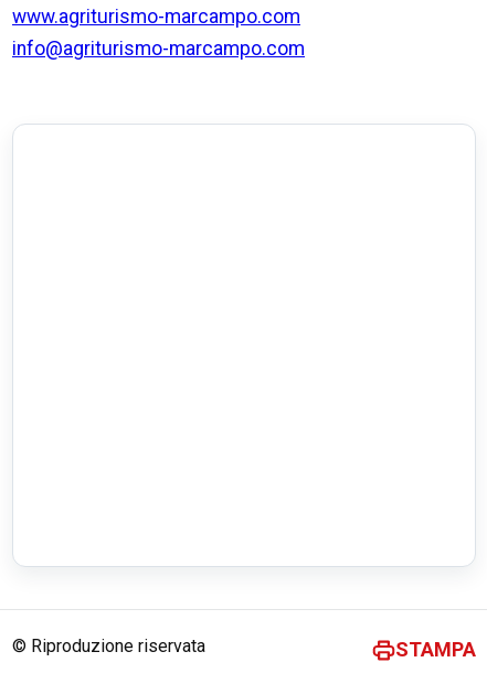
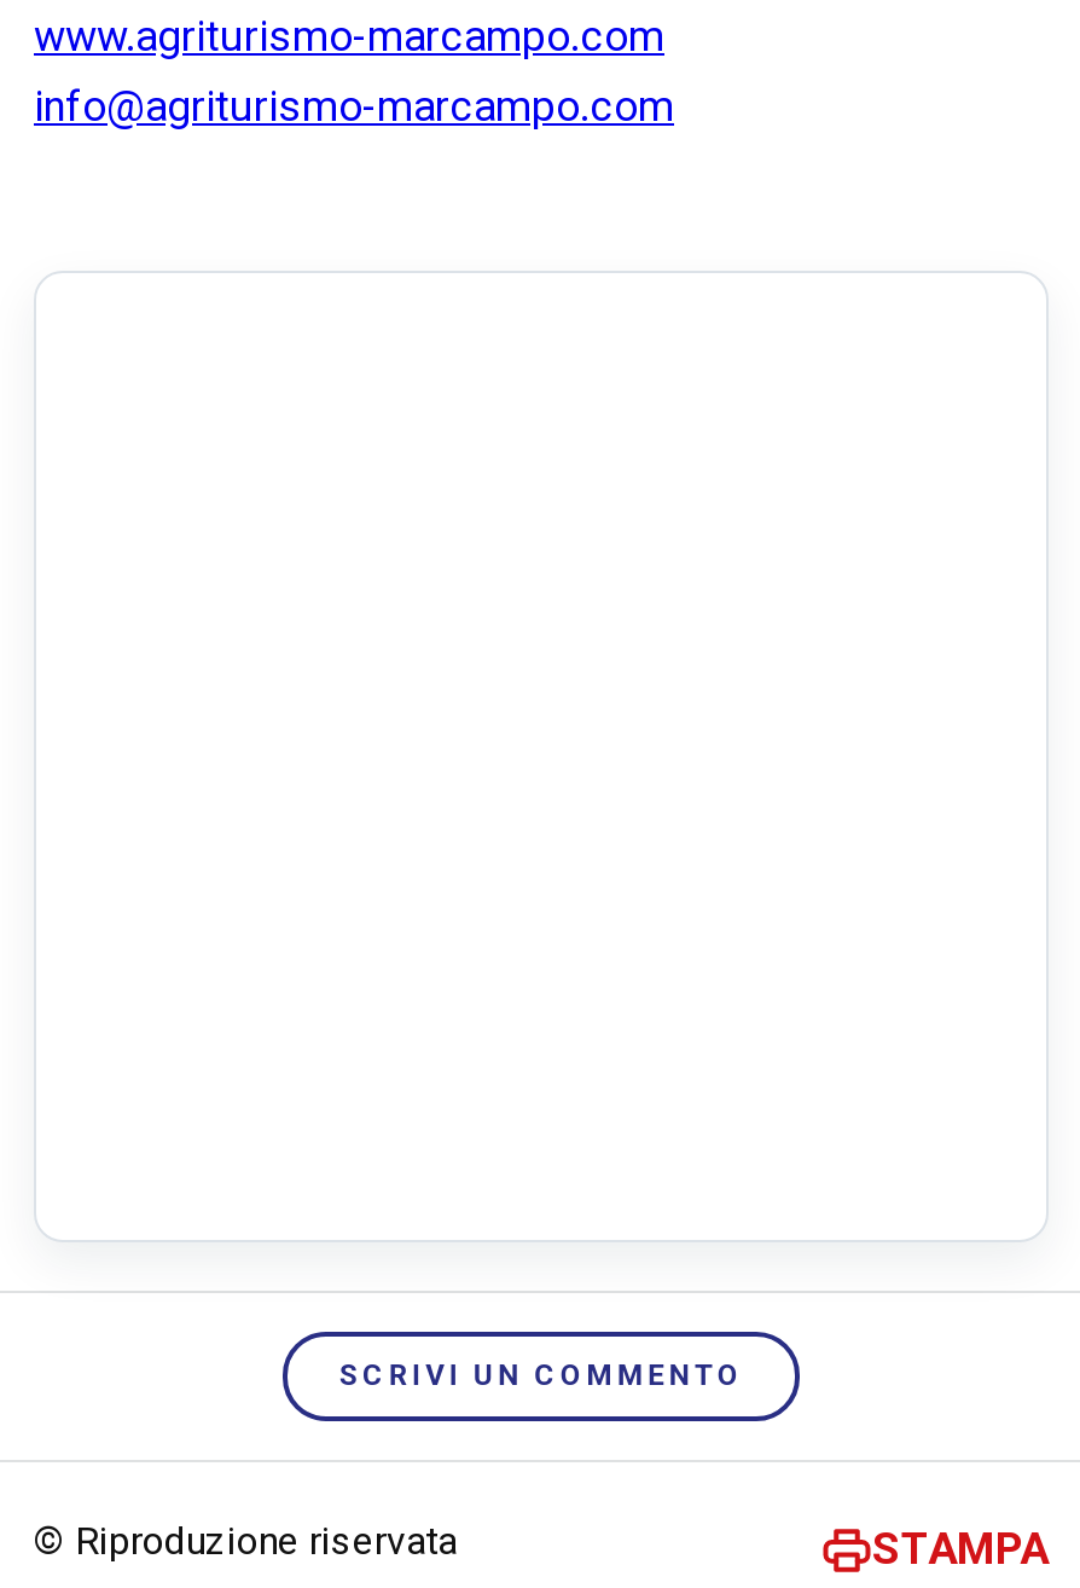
none -> [339,1359,743,1393] SCRIVI UN COMMENTO

